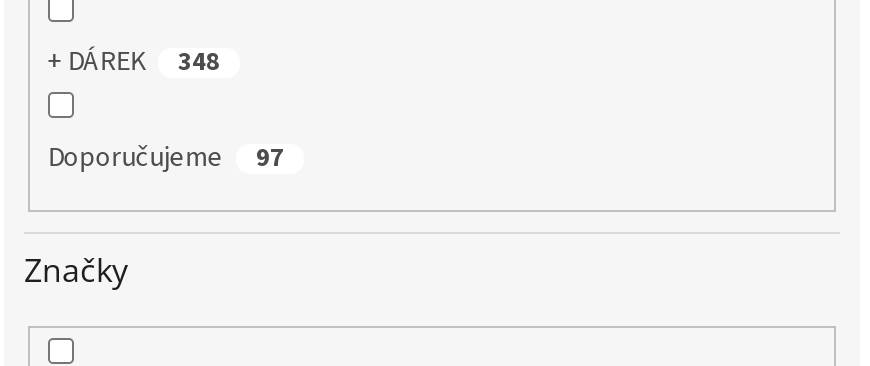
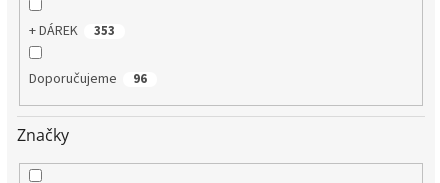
[48,43,220,83] + DÁREK 348 -> [29,21,115,41] + DÁREK 353
[48,139,284,179] Doporučujeme 97 -> [29,69,147,89] Doporučujeme 96

